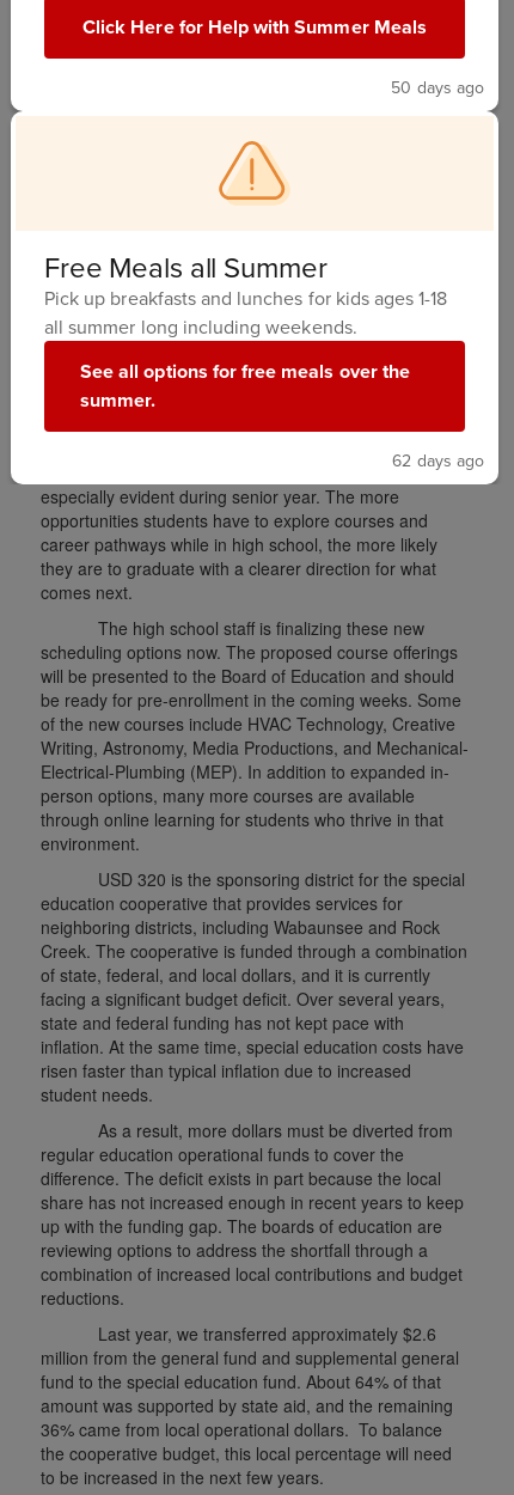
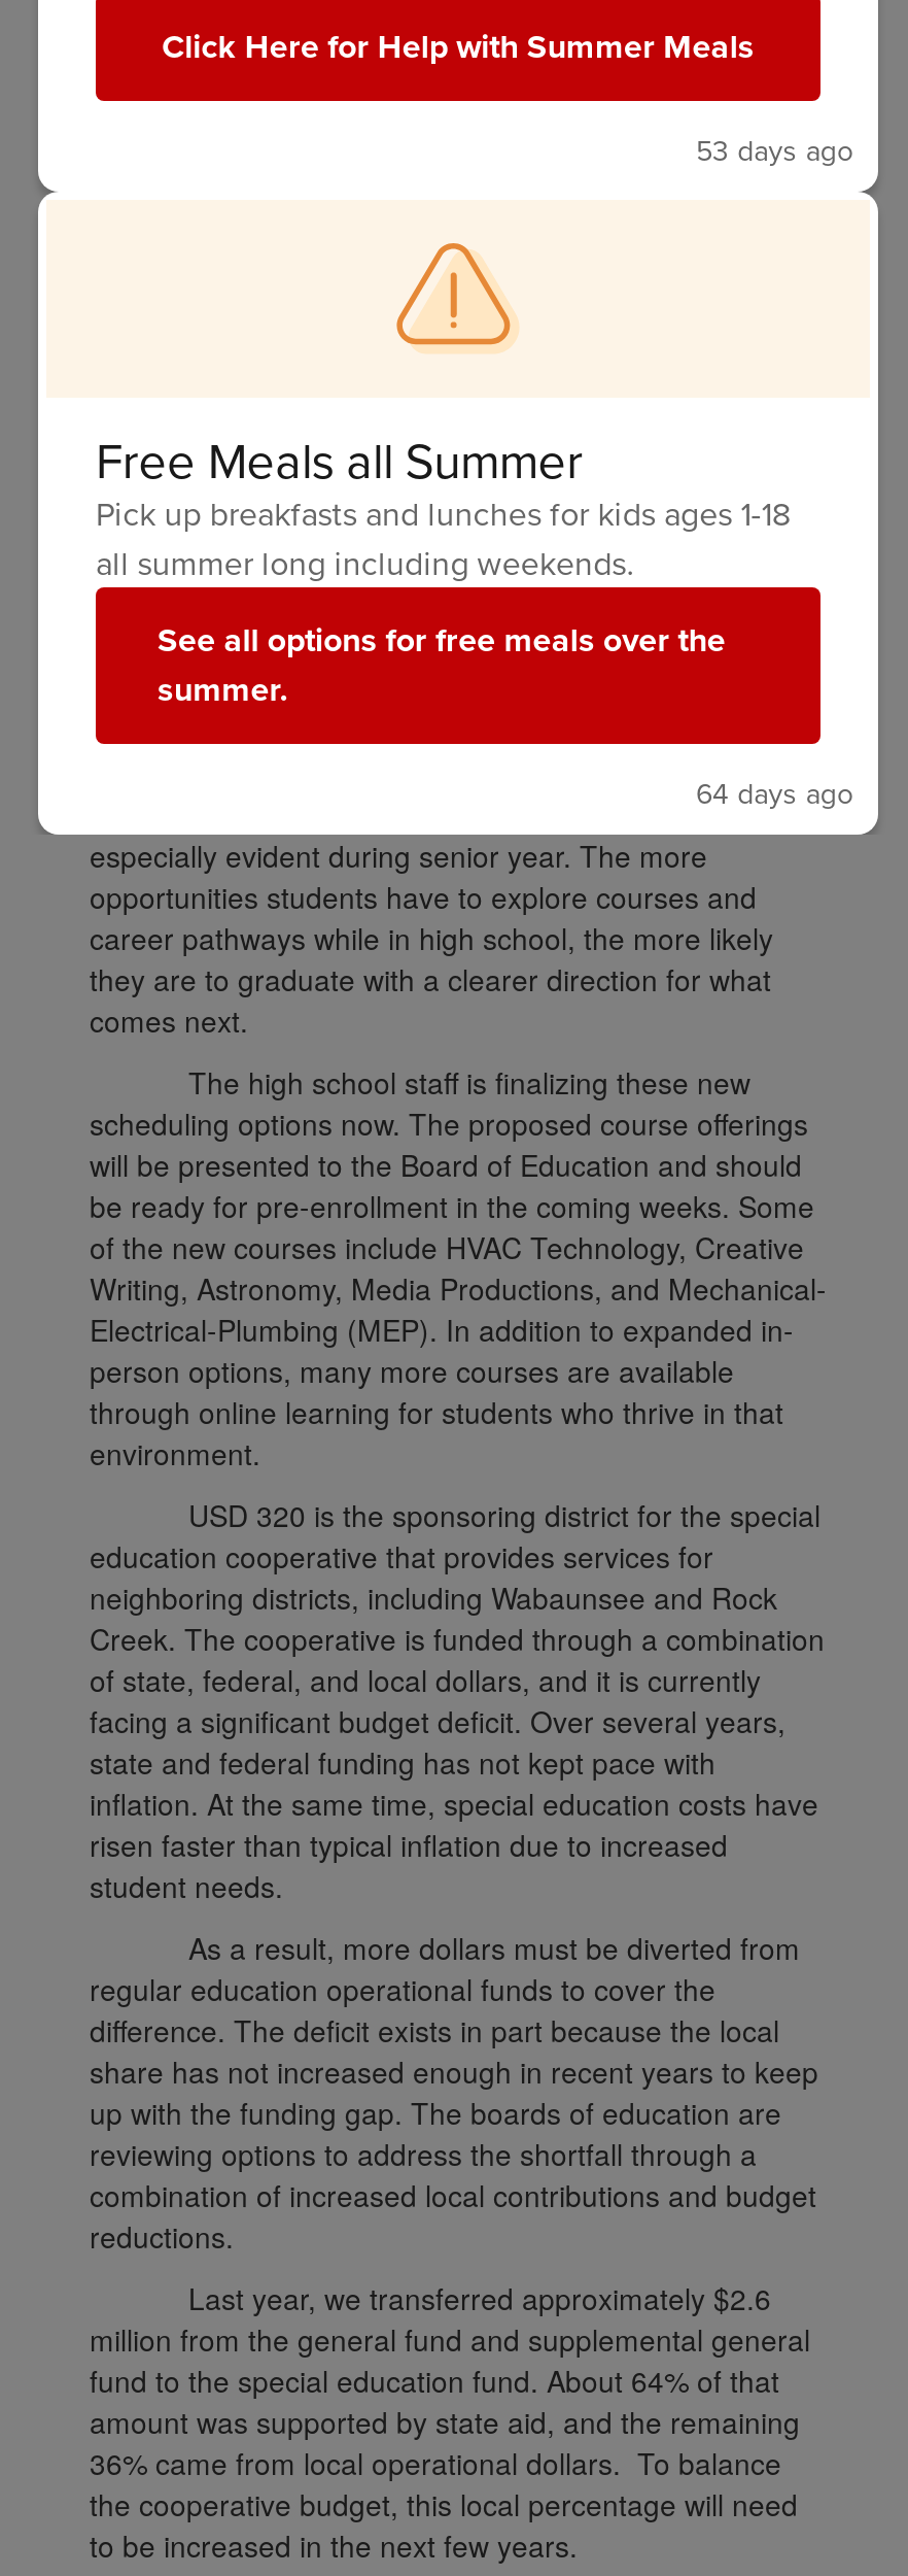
[391,75,484,99] 50 days ago -> [696,130,853,171] 53 days ago
[393,448,484,472] 62 days ago -> [696,773,853,814] 64 days ago

